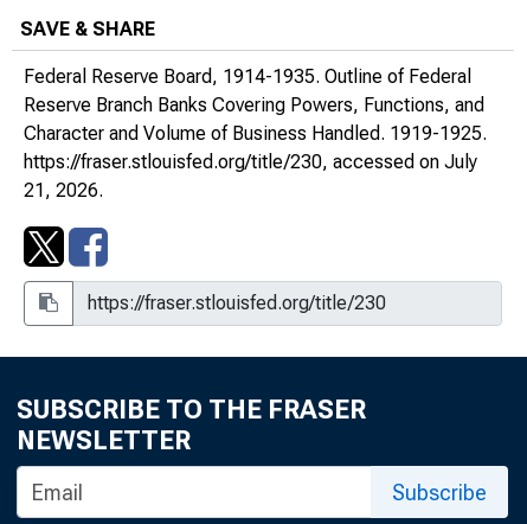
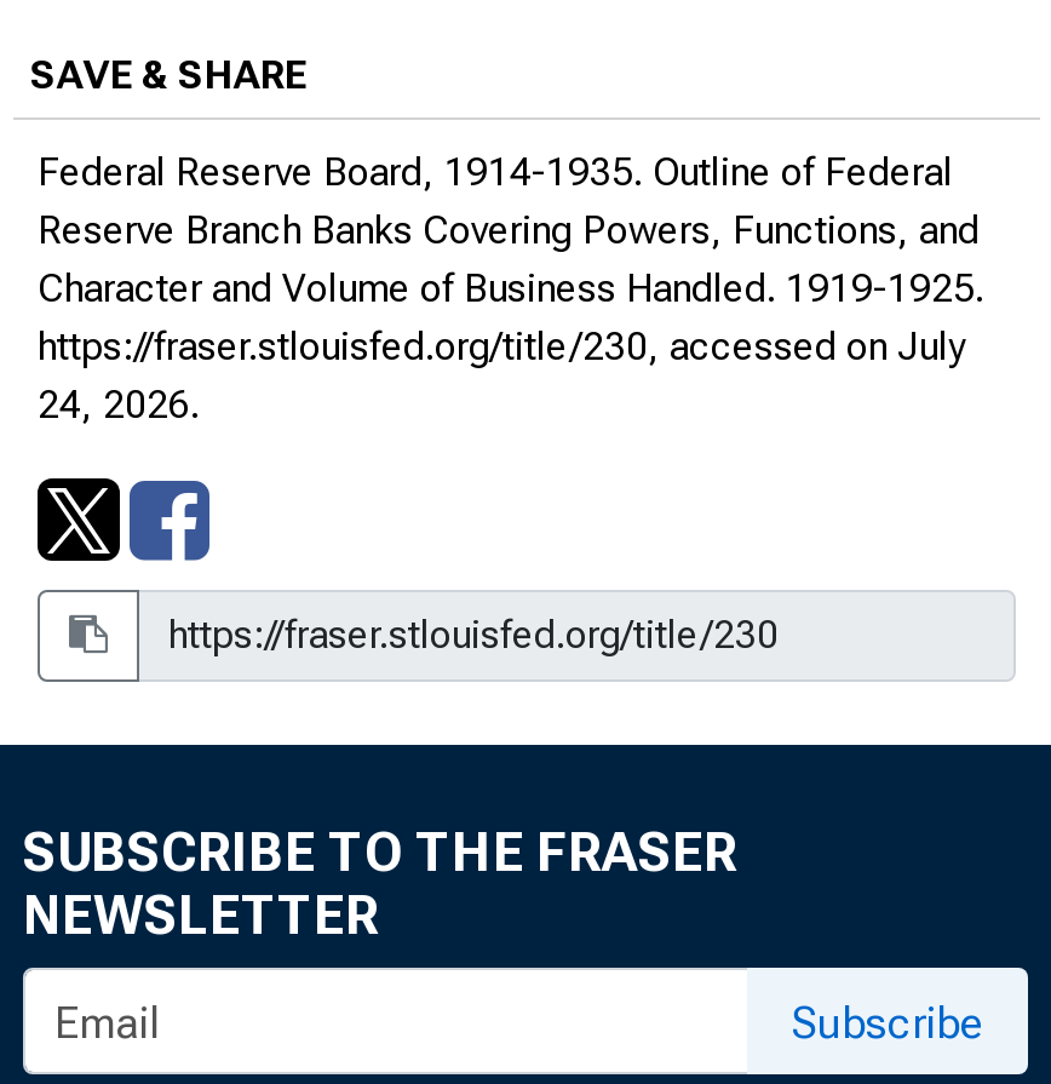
[24,179,103,202] 21, 2026. -> [38,382,200,428] 24, 2026.

